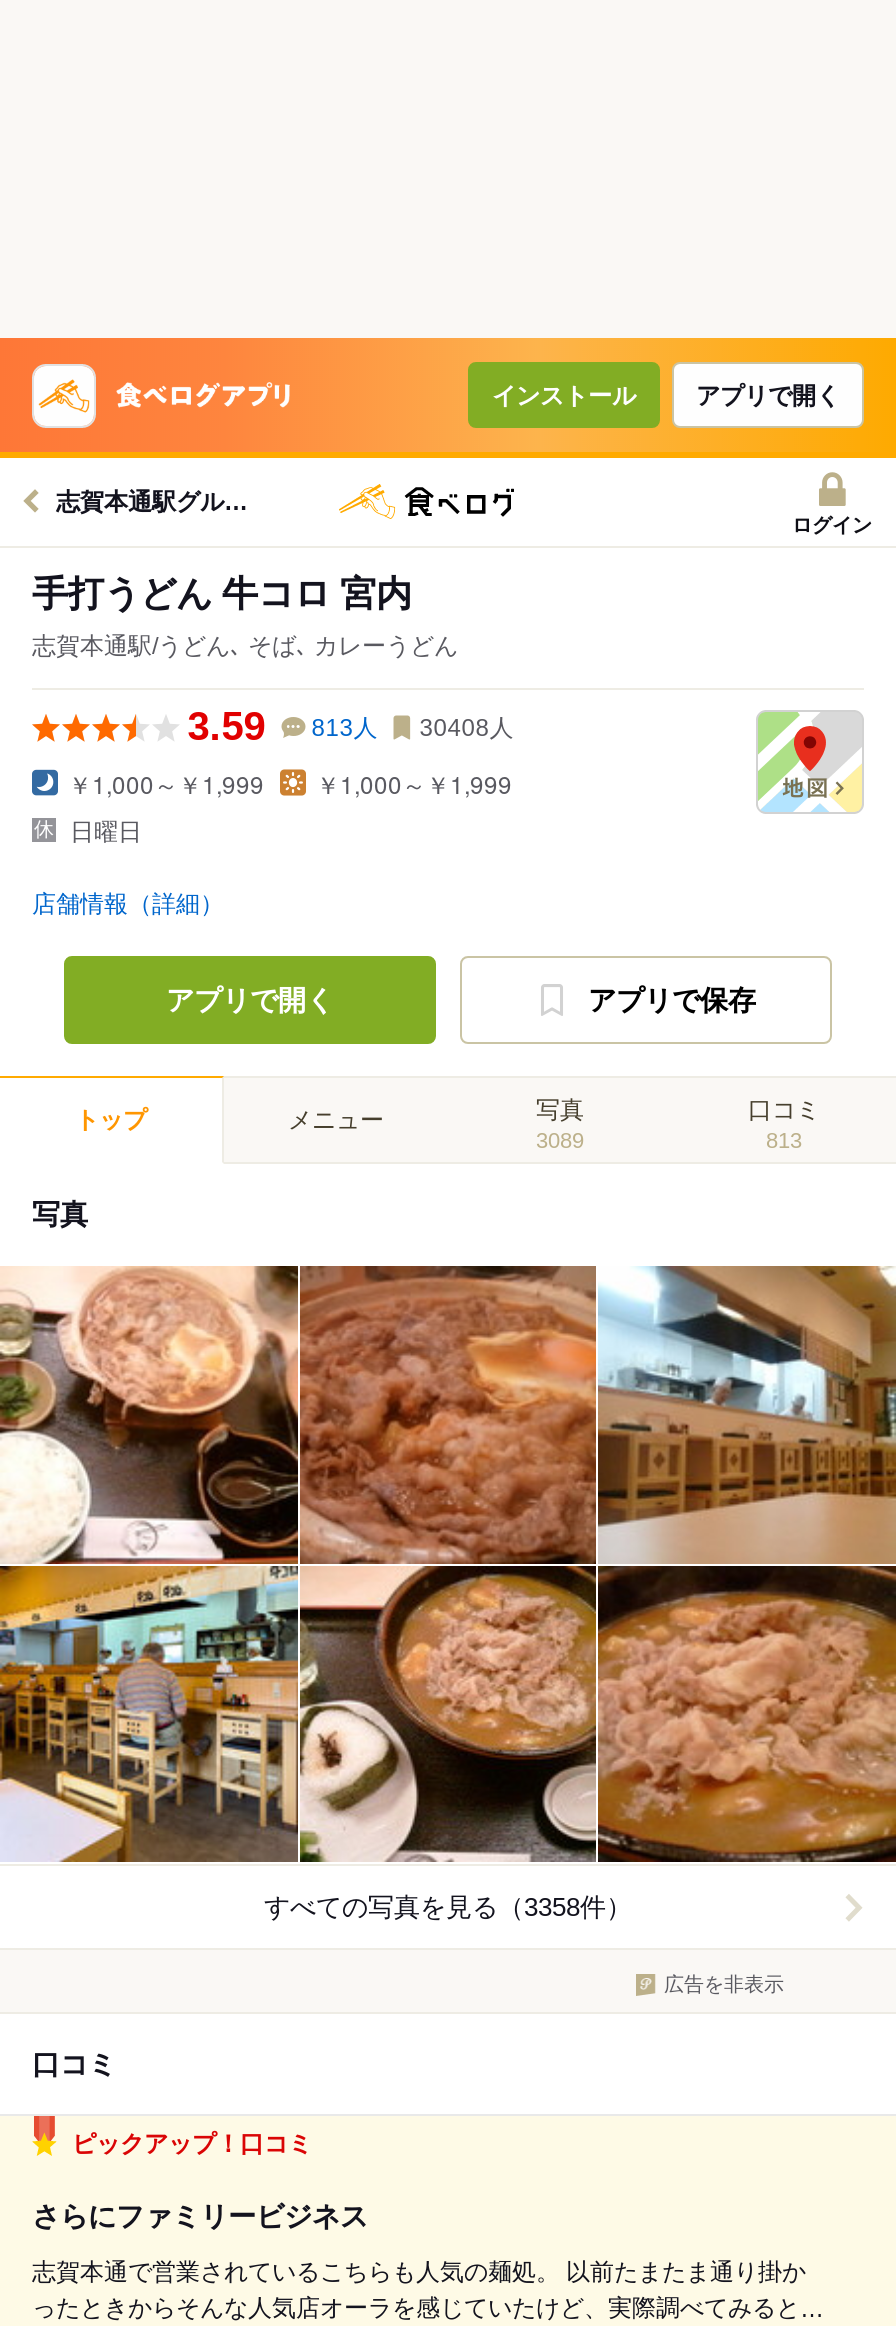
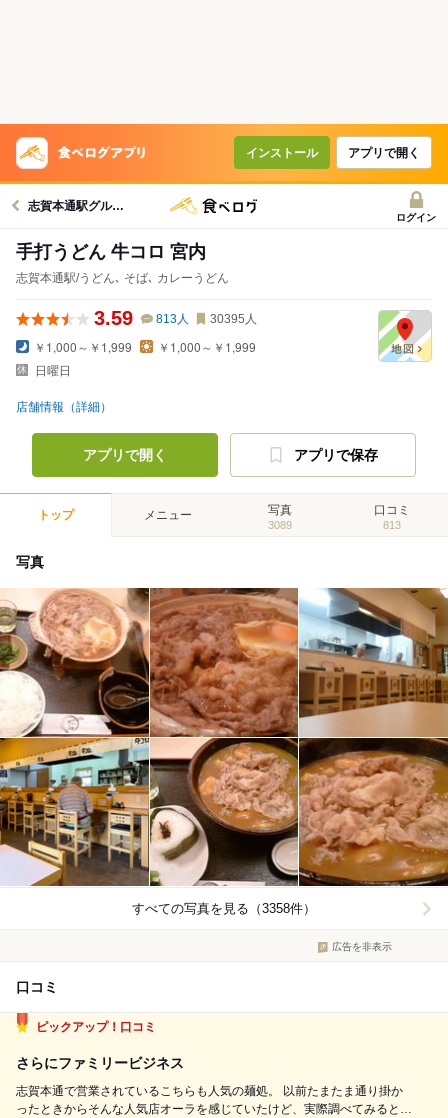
[188,704,514,748] 3.59 813人 30408人 -> [94,307,257,329] 3.59 813人 30395人

